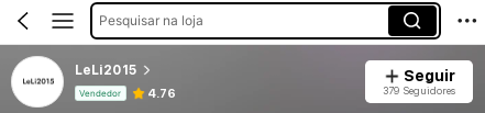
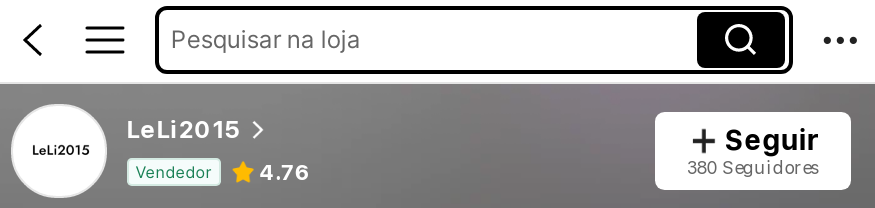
[382,84,455,96] 379 Seguidores -> [686,156,818,178] 380 Seguidores

